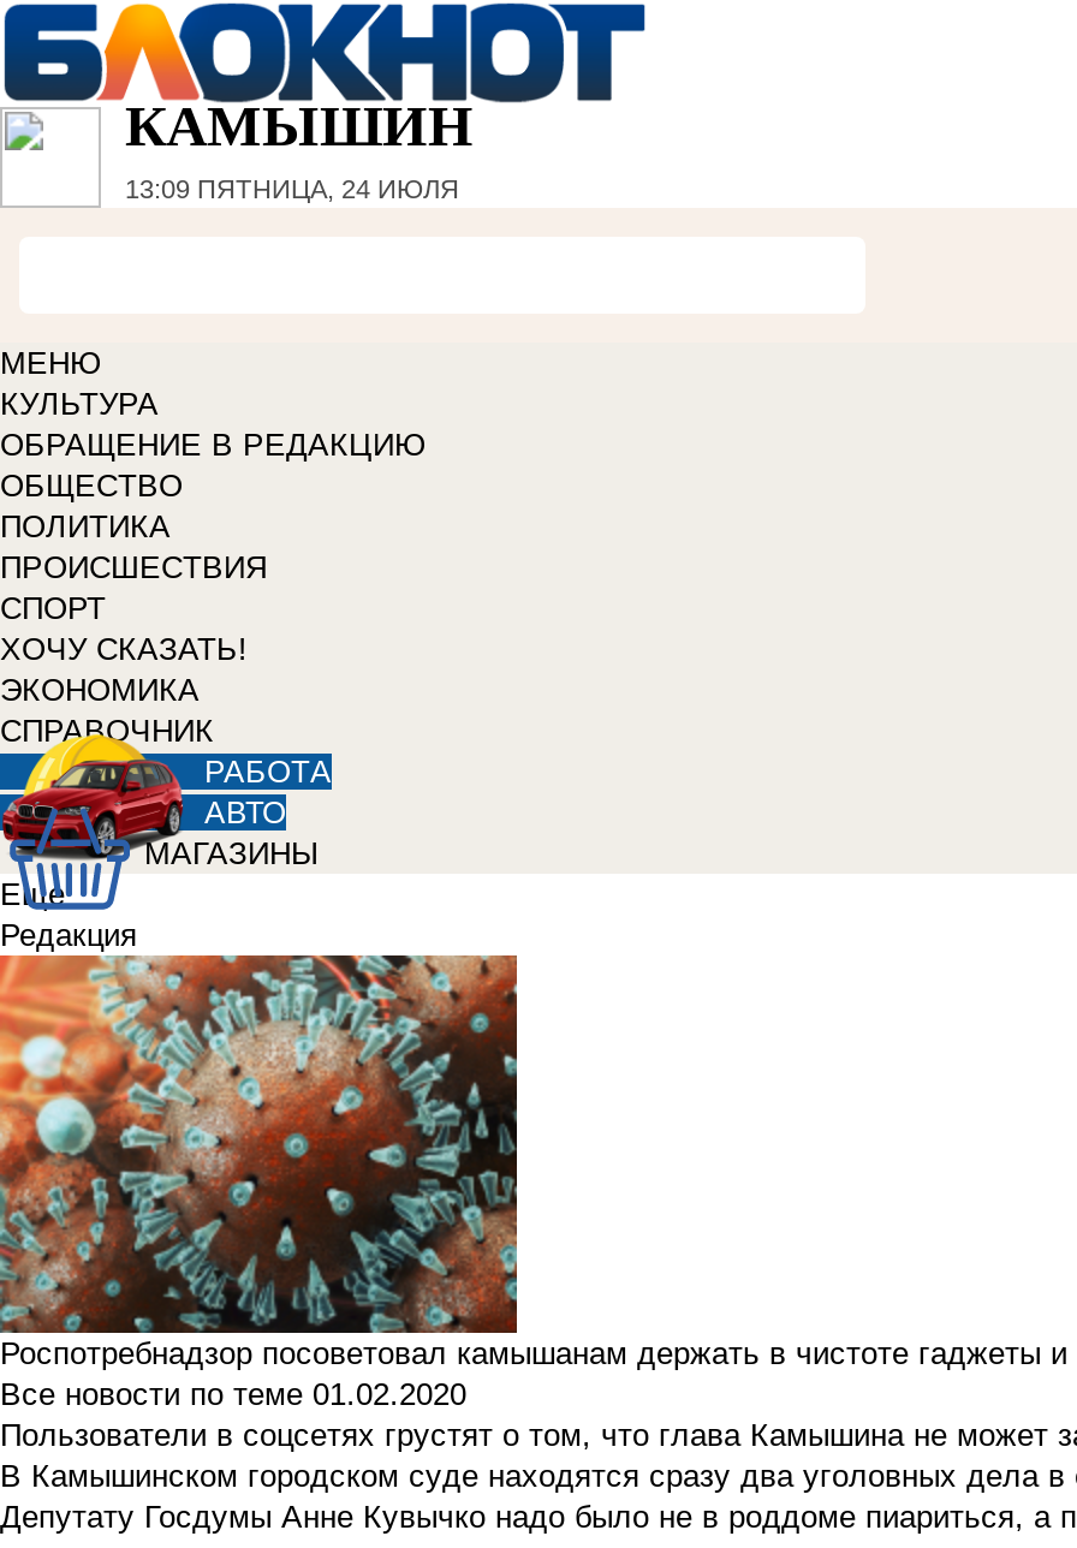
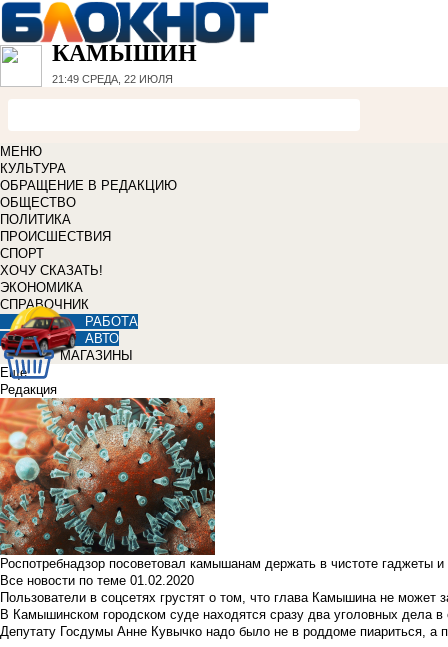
[125,175,459,204] 13:09 ПЯТНИЦА, 24 ИЮЛЯ -> [52,73,173,85] 21:49 СРЕДА, 22 ИЮЛЯ

